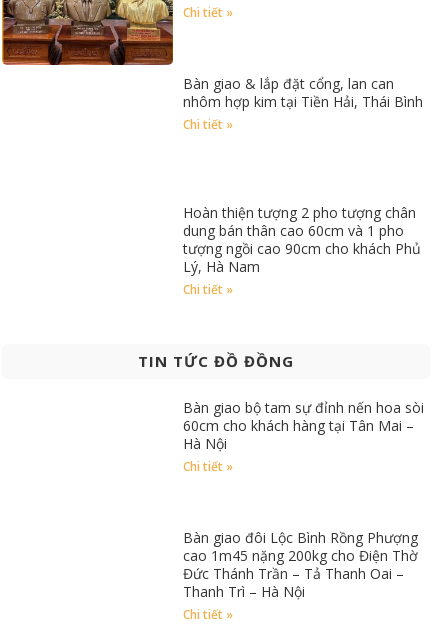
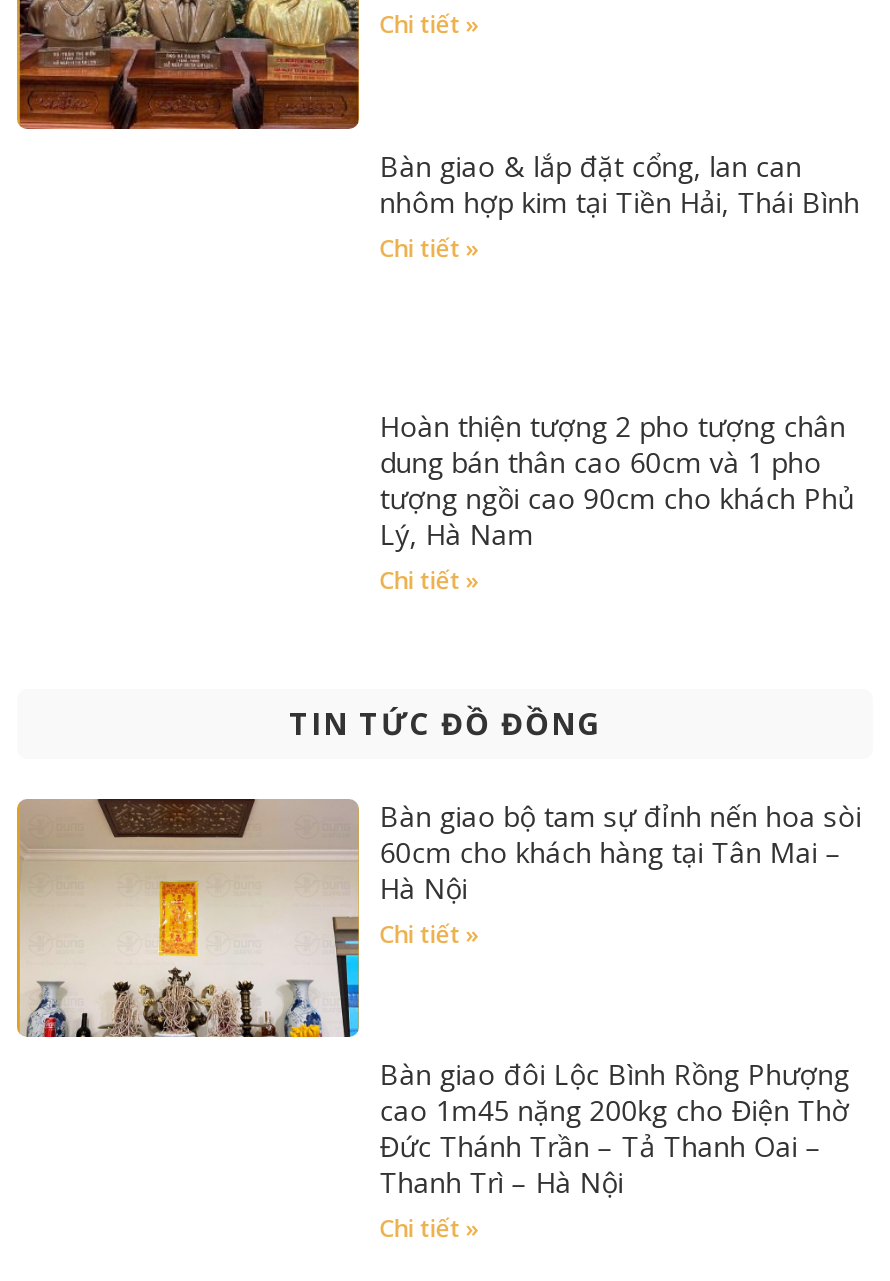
none -> [15,796,361,1040] [image]

